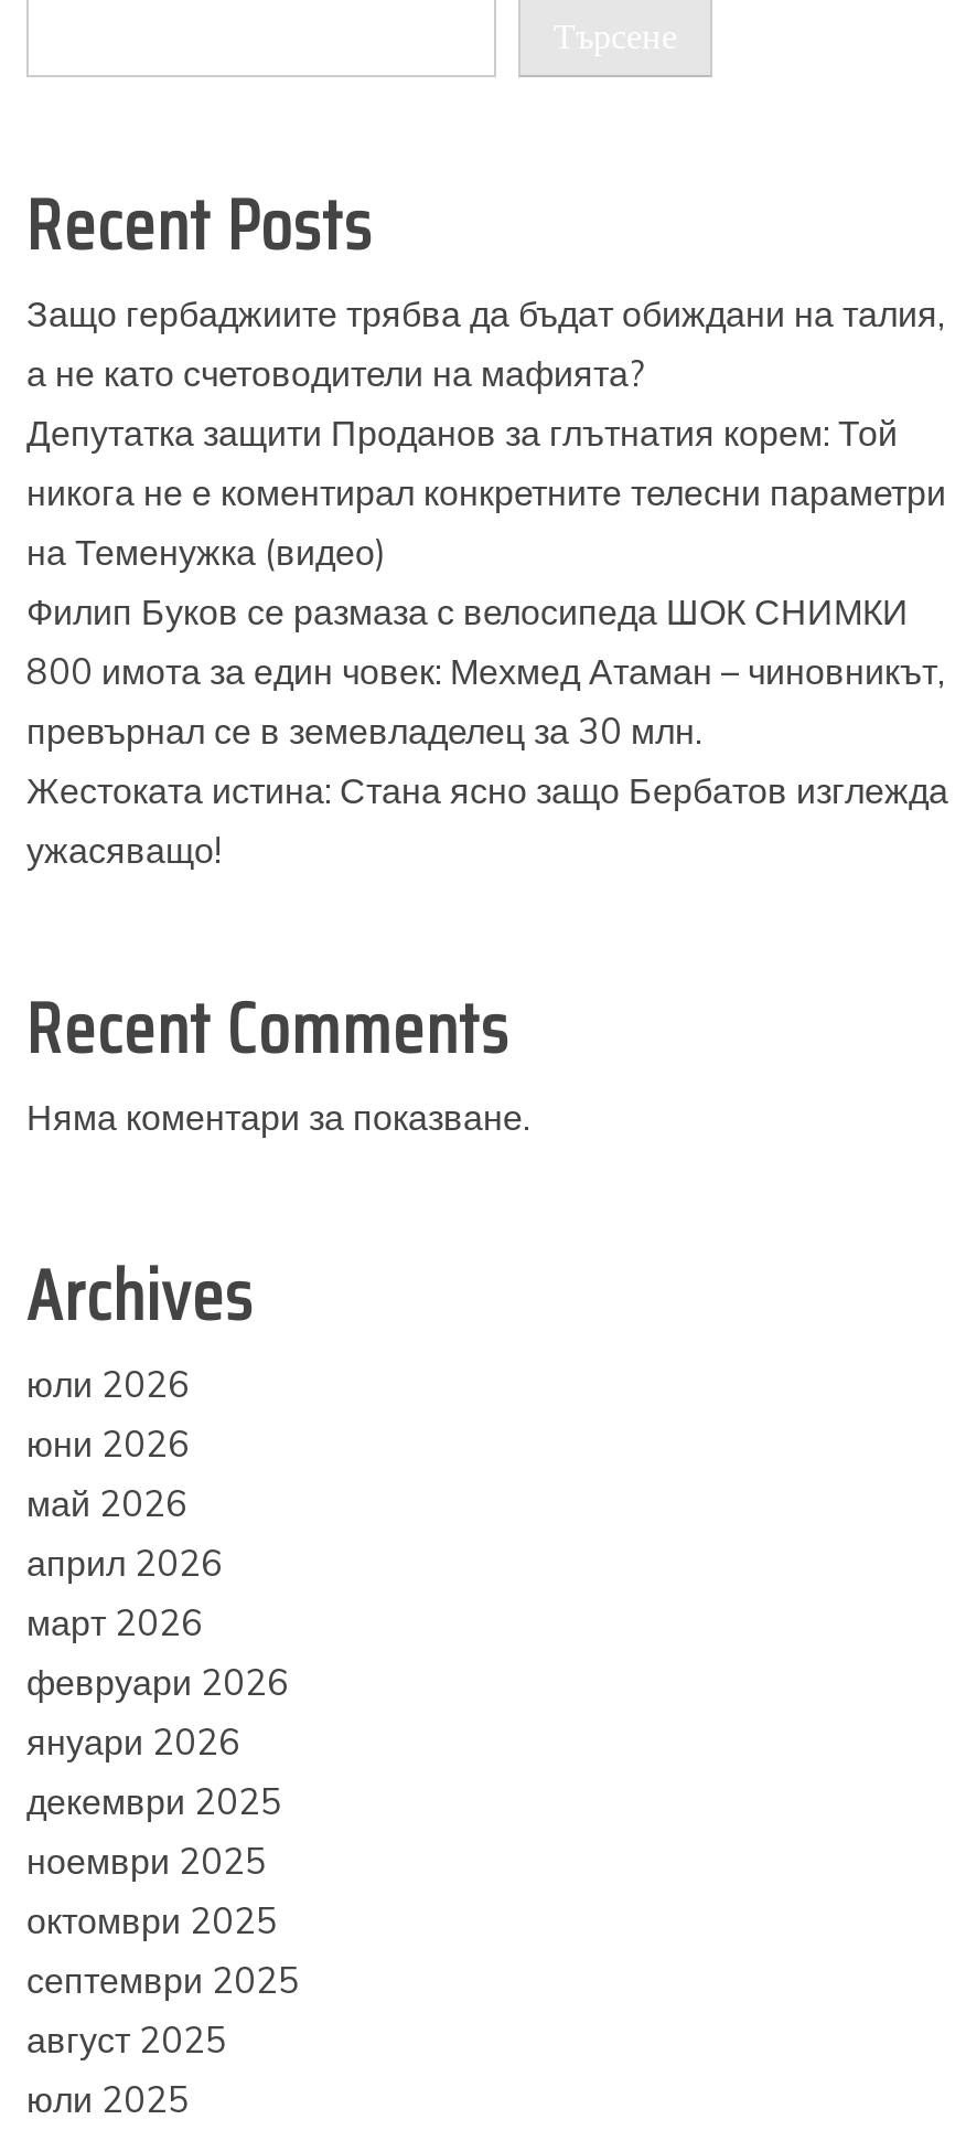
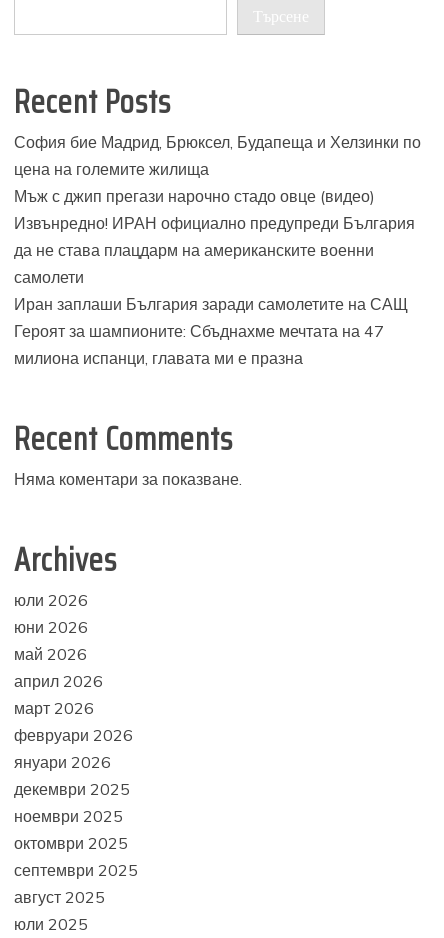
[26,291,948,871] Защо гербаджиите трябва да бъдат обиждани на талия, | а не като счетоводители на мафията? | Депутатка защити Проданов за глътнатия корем: Той | никога не е коментирал конкретните телесни параметри | на Теменужка (видео) | Филип Буков се размаза с велосипеда ШОК СНИМКИ | 800 имота за един човек: Мехмед Атаман – чиновникът, | превърнал се в земевладелец за 30 млн. | Жестоката истина: Стана ясно защо Бербатов изглежда | ужасяващо! -> [14,132,421,368] София бие Мадрид, Брюксел, Будапеща и Хелзинки по | цена на големите жилища | Мъж с джип прегази нарочно стадо овце (видео) | Извънредно! ИРАН официално предупреди България | да не става плацдарм на американските военни | самолети | Иран заплаши България заради самолетите на САЩ | Героят за шампионите: Сбъднахме мечтата на 47 | милиона испанци, главата ми е празна

